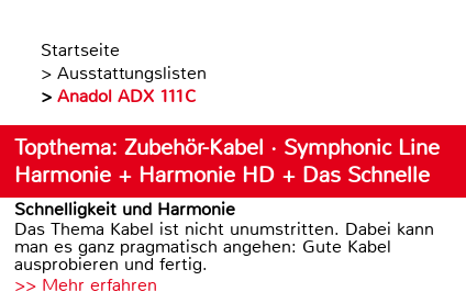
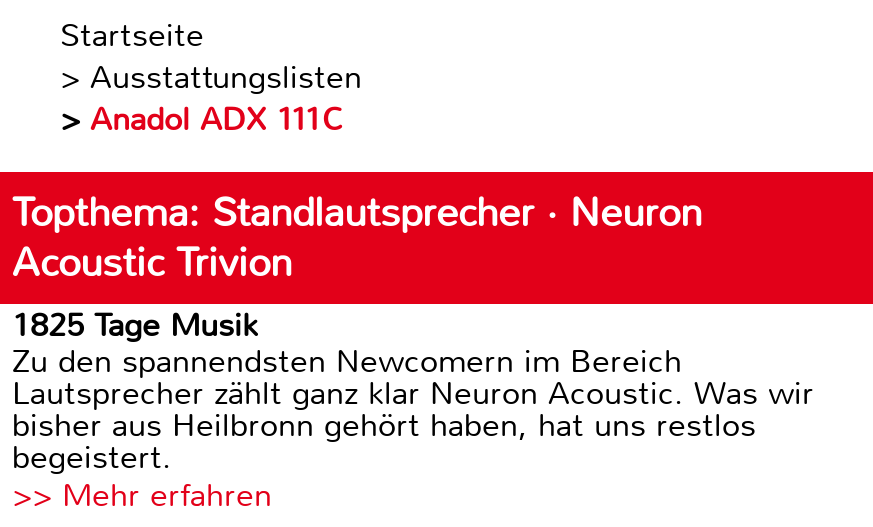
[14,134,440,276] Topthema: Zubehör-Kabel · Symphonic Line | Harmonie + Harmonie HD + Das Schnelle | Schnelligkeit und Harmonie | Das Thema Kabel ist nicht unumstritten. Dabei kann | man es ganz pragmatisch angehen: Gute Kabel | ausprobieren und fertig. -> [12,188,814,478] Topthema: Standlautsprecher · Neuron | Acoustic Trivion | 1825 Tage Musik | Zu den spannendsten Newcomern im Bereich | Lautsprecher zählt ganz klar Neuron Acoustic. Was wir | bisher aus Heilbronn gehört haben, hat uns restlos | begeistert.

